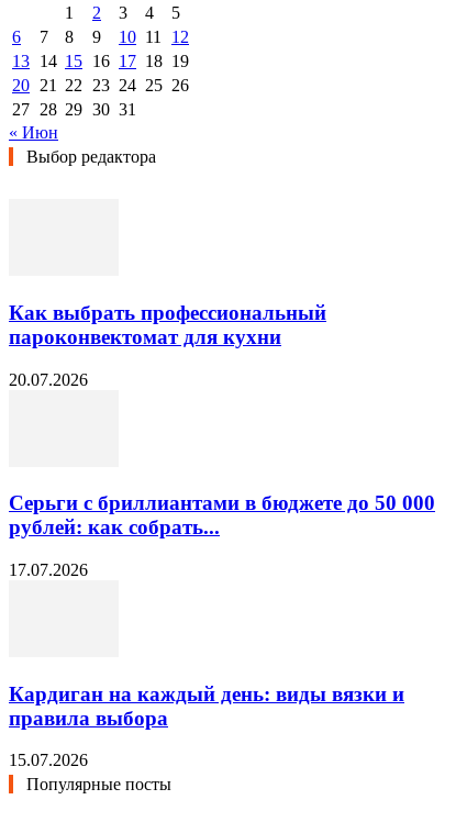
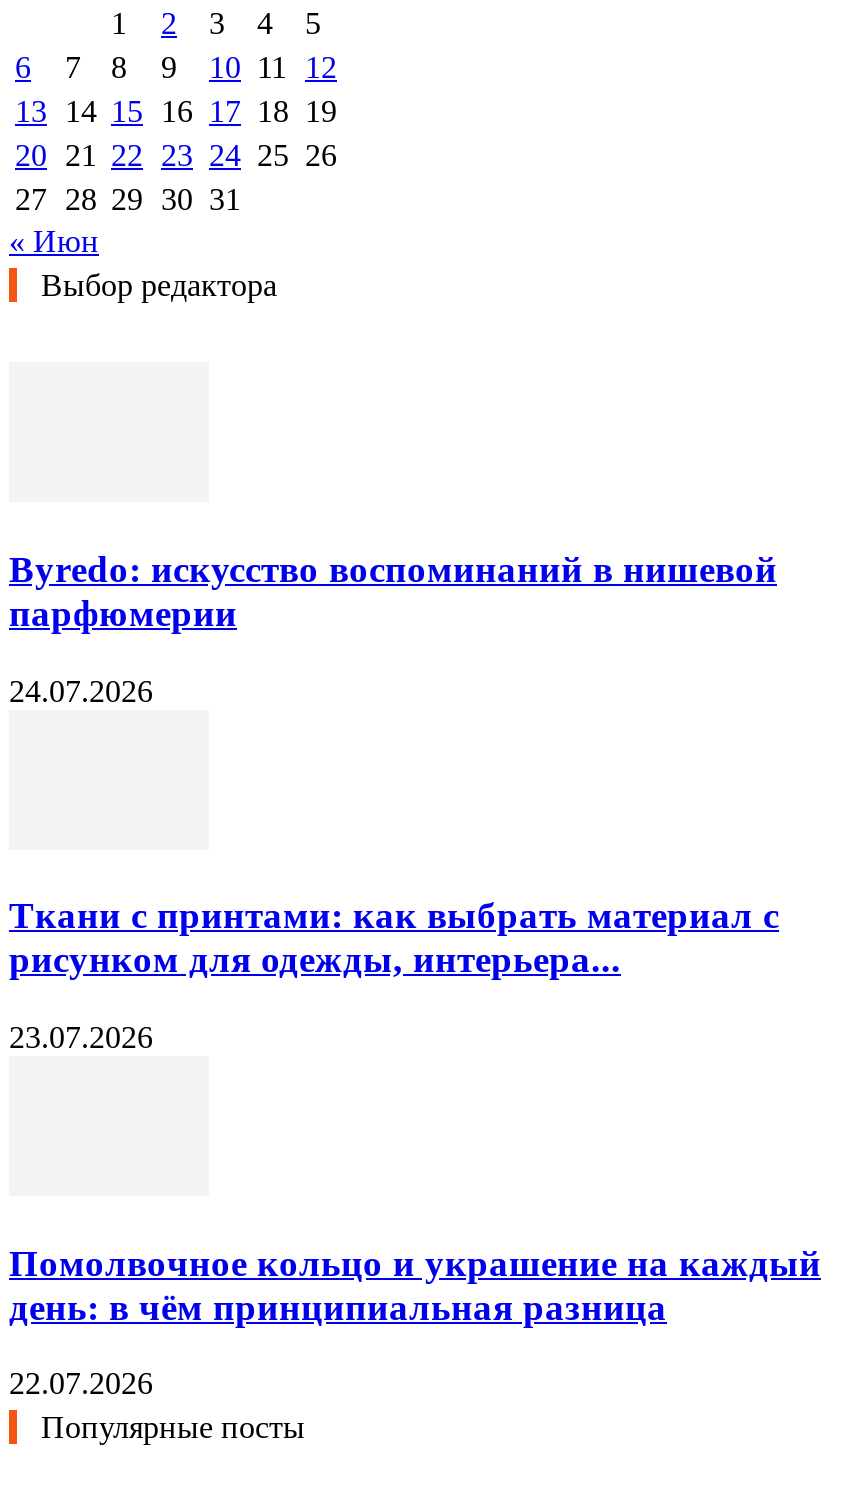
[9,301,326,348] Как выбрать профессиональный | пароконвектомат для кухни -> [9,548,777,634] Byredo: искусство воспоминаний в нишевой | парфюмерии
[9,370,88,389] 20.07.2026 -> [9,673,153,707] 24.07.2026
[9,492,435,539] Серьги с бриллиантами в бюджете до 50 000 | рублей: как собрать... -> [9,895,779,981] Ткани с принтами: как выбрать материал с | рисунком для одежды, интерьера...
[9,560,88,579] 17.07.2026 -> [9,1020,153,1054] 23.07.2026
[9,682,404,729] Кардиган на каждый день: виды вязки и | правила выбора -> [9,1241,821,1327] Помолвочное кольцо и украшение на каждый | день: в чём принципиальная разница
[9,751,88,770] 15.07.2026 -> [9,1367,153,1401] 22.07.2026

